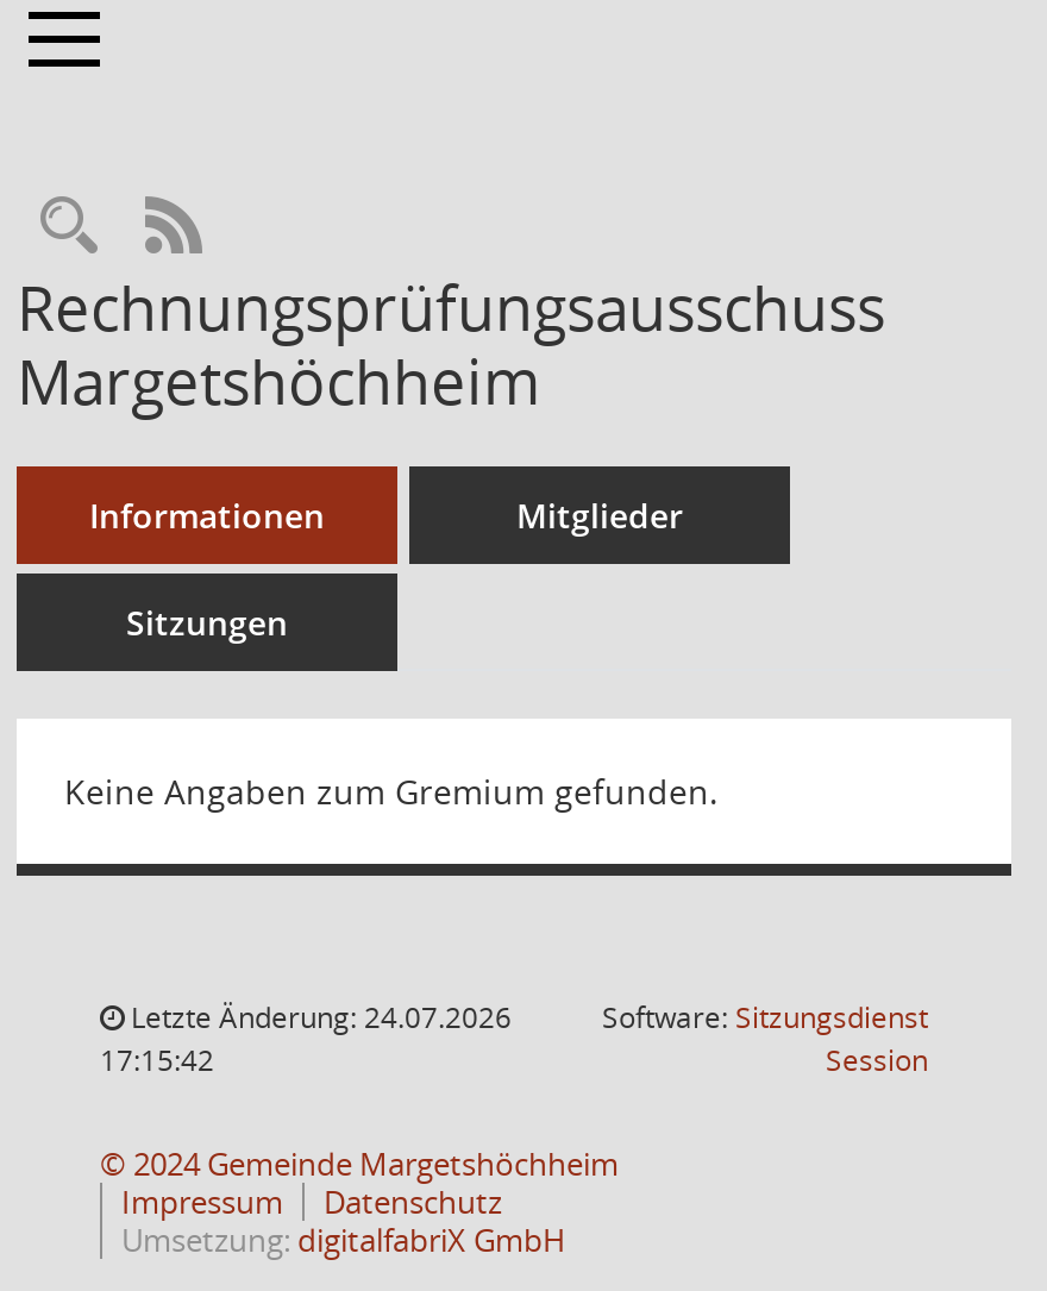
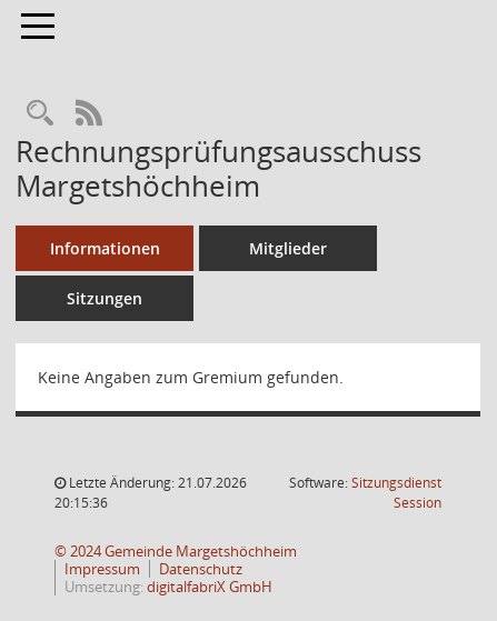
[124,997,512,1038] Letzte Änderung: 24.07.2026 -> [66,473,247,492] Letzte Änderung: 21.07.2026
[100,1040,214,1080] 17:15:42 -> [54,493,108,512] 20:15:36

